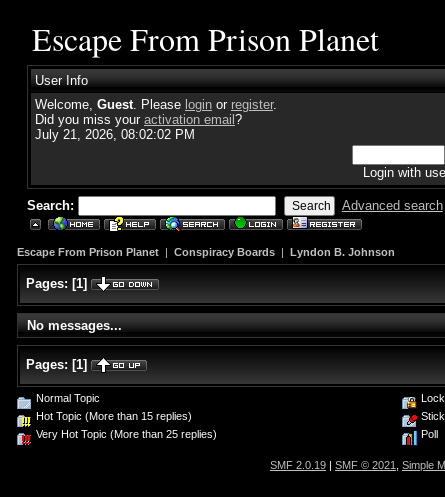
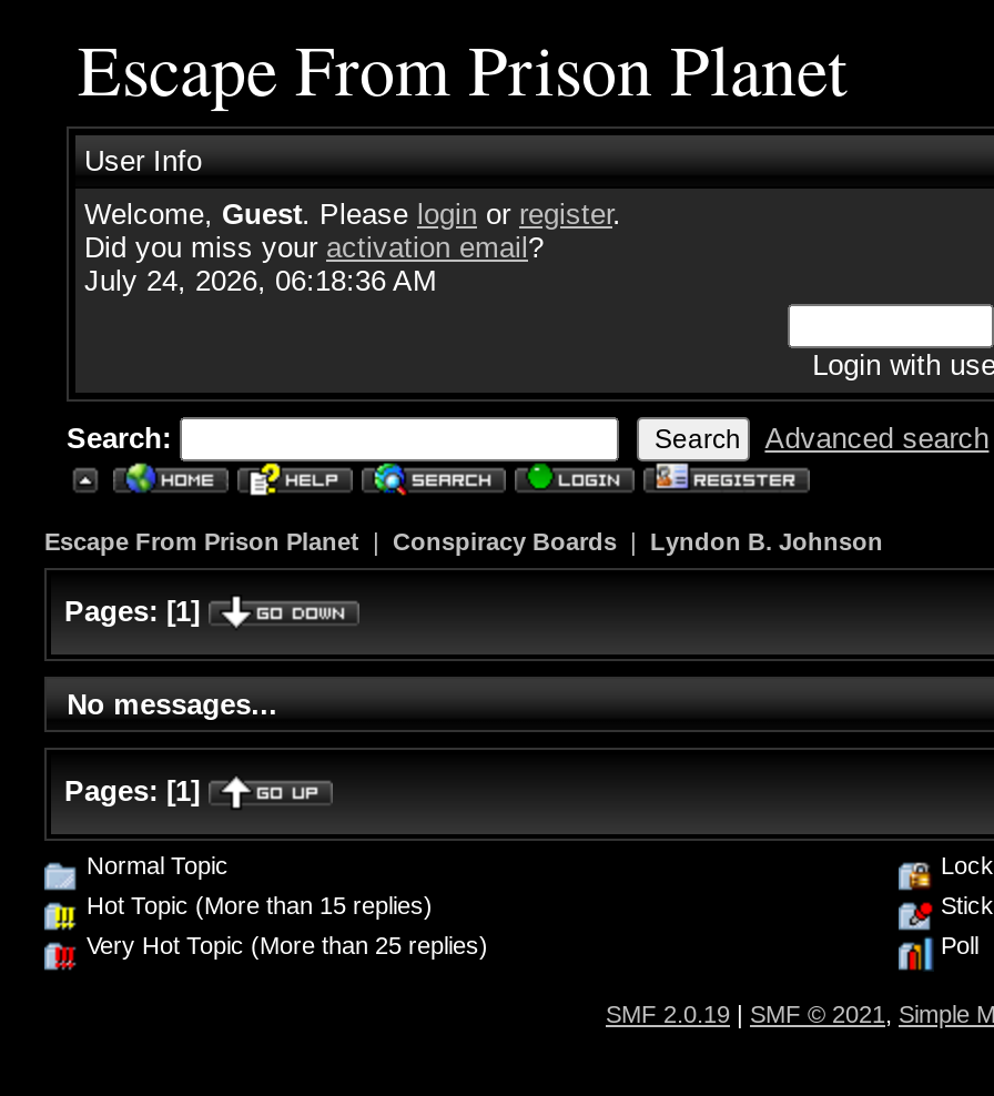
[35,127,195,142] July 21, 2026, 08:02:02 PM -> [84,264,437,297] July 24, 2026, 06:18:36 AM

